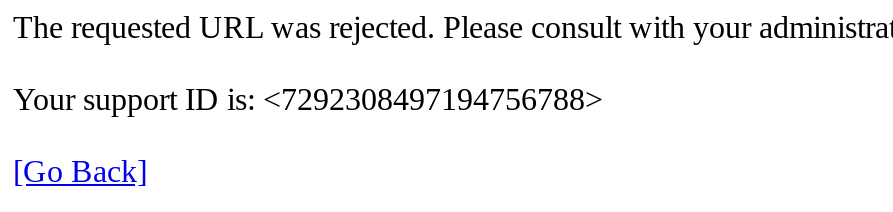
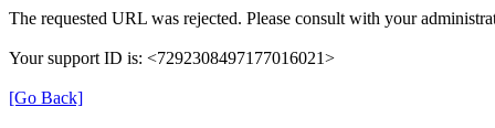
[13,82,603,116] Your support ID is: <7292308497194756788> -> [9,49,335,67] Your support ID is: <7292308497177016021>

